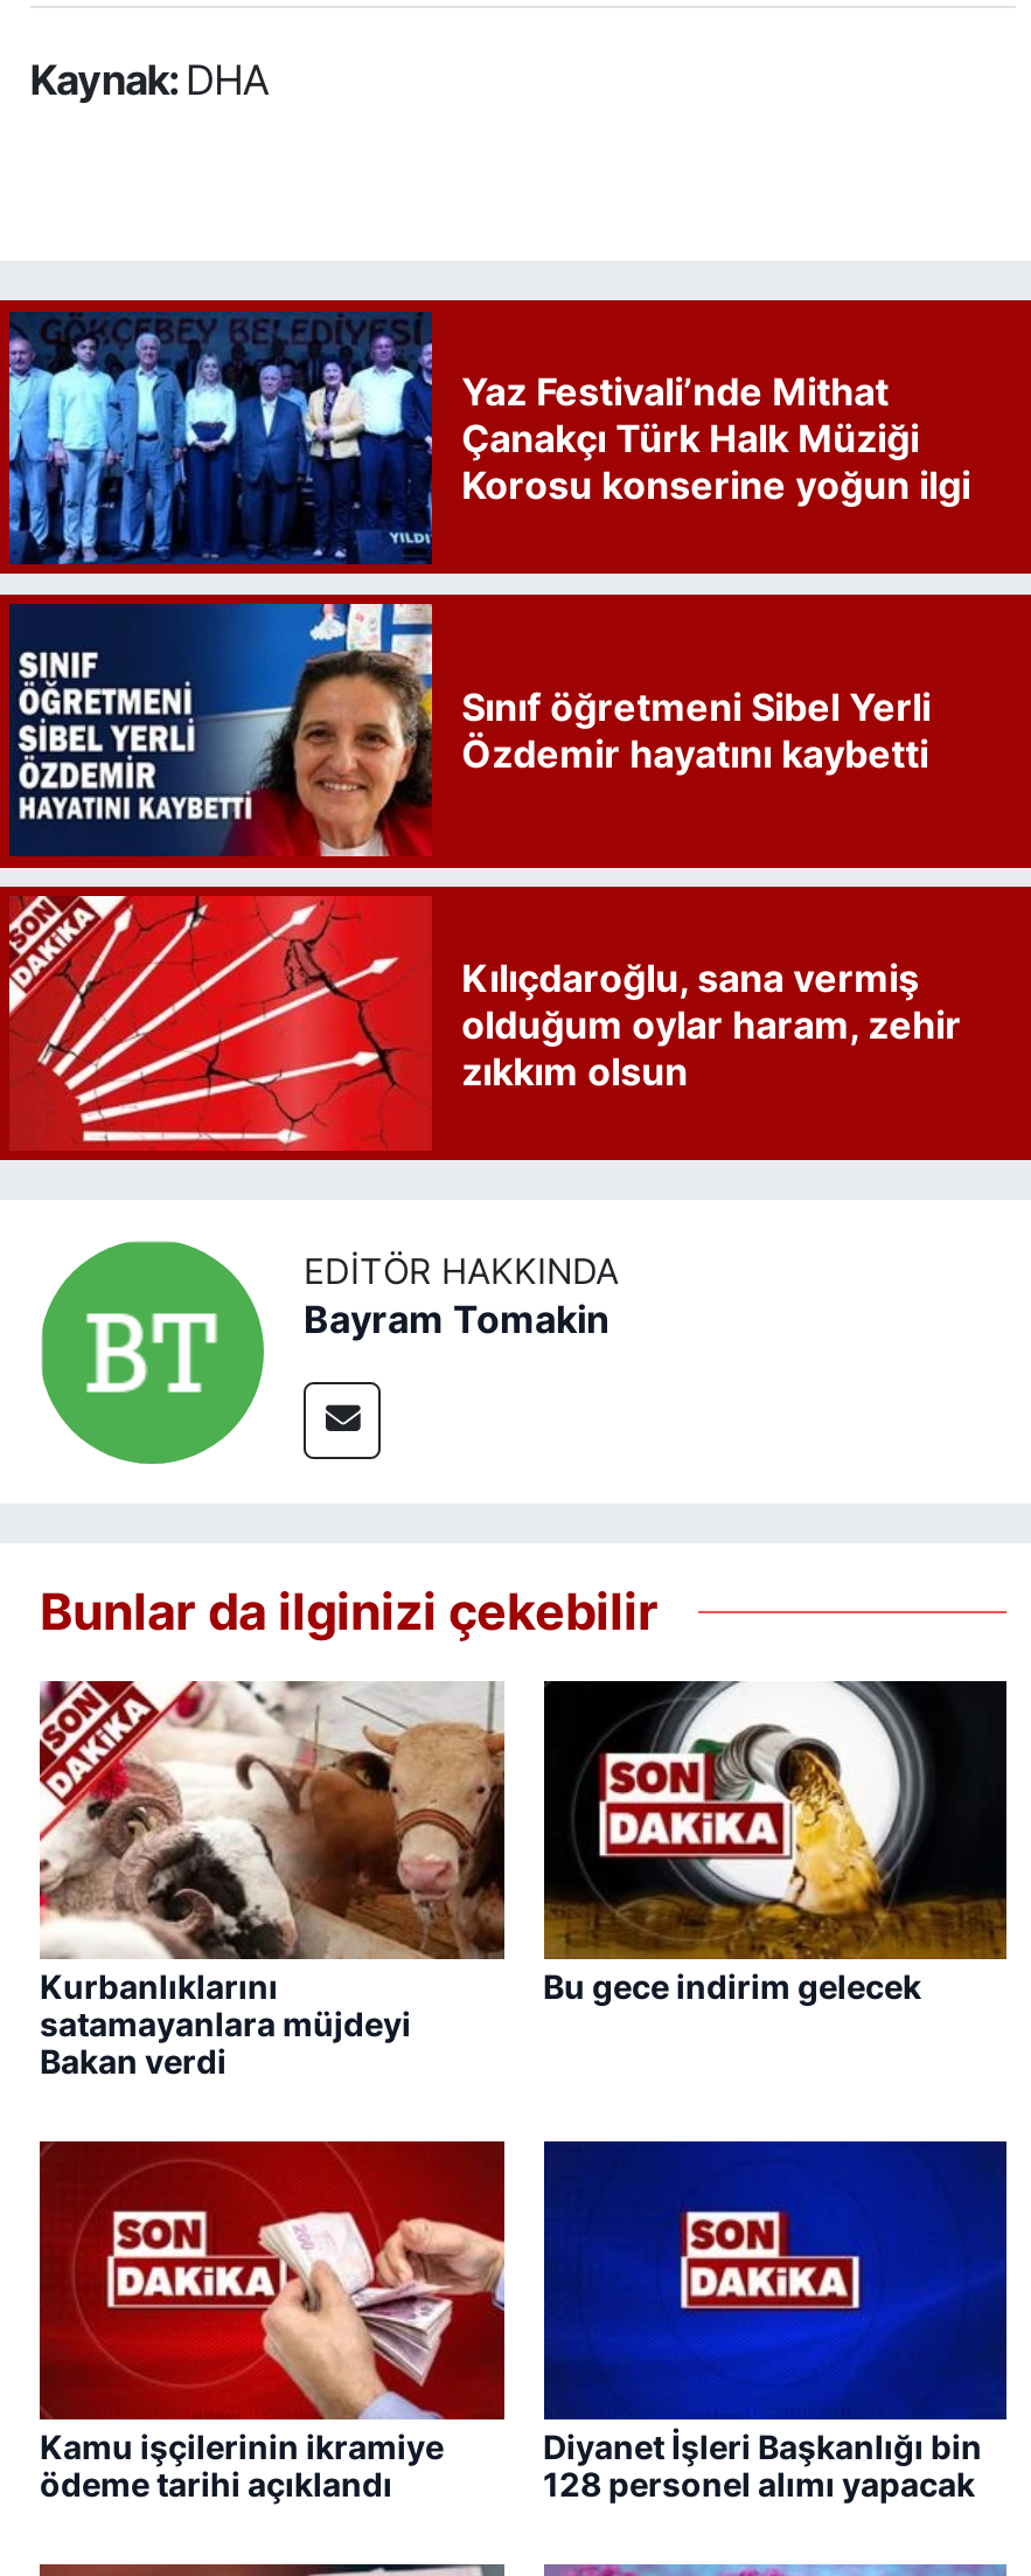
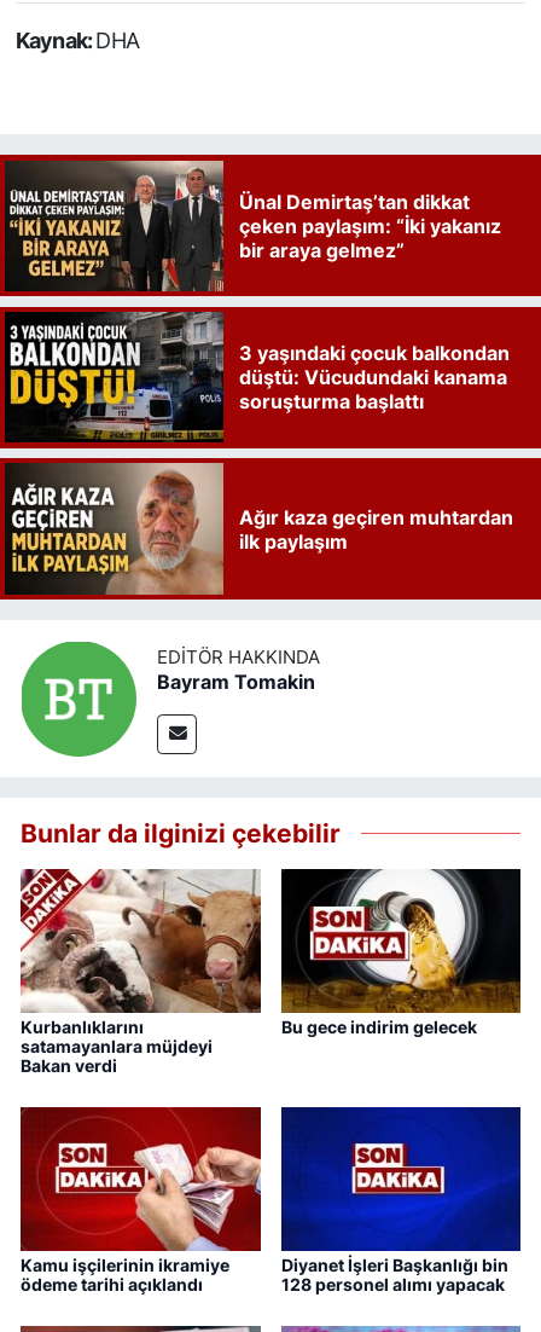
[7,310,971,567] [image] | Yaz Festivali’nde Mithat | Çanakçı Türk Halk Müziği | Korosu konserine yoğun ilgi -> [4,160,501,293] [image] | Ünal Demirtaş’tan dikkat | çeken paylaşım: “İki yakanız | bir araya gelmez”
[9,602,931,859] [image] | Sınıf öğretmeni Sibel Yerli | Özdemir hayatını kaybetti -> [5,311,509,444] [image] | 3 yaşındaki çocuk balkondan | düştü: Vücudundaki kanama | soruşturma başlattı
[7,894,961,1151] [image] | Kılıçdaroğlu, sana vermiş | olduğum oylar haram, zehir | zıkkım olsun -> [4,462,513,596] [image] | Ağır kaza geçiren muhtardan | ilk paylaşım

